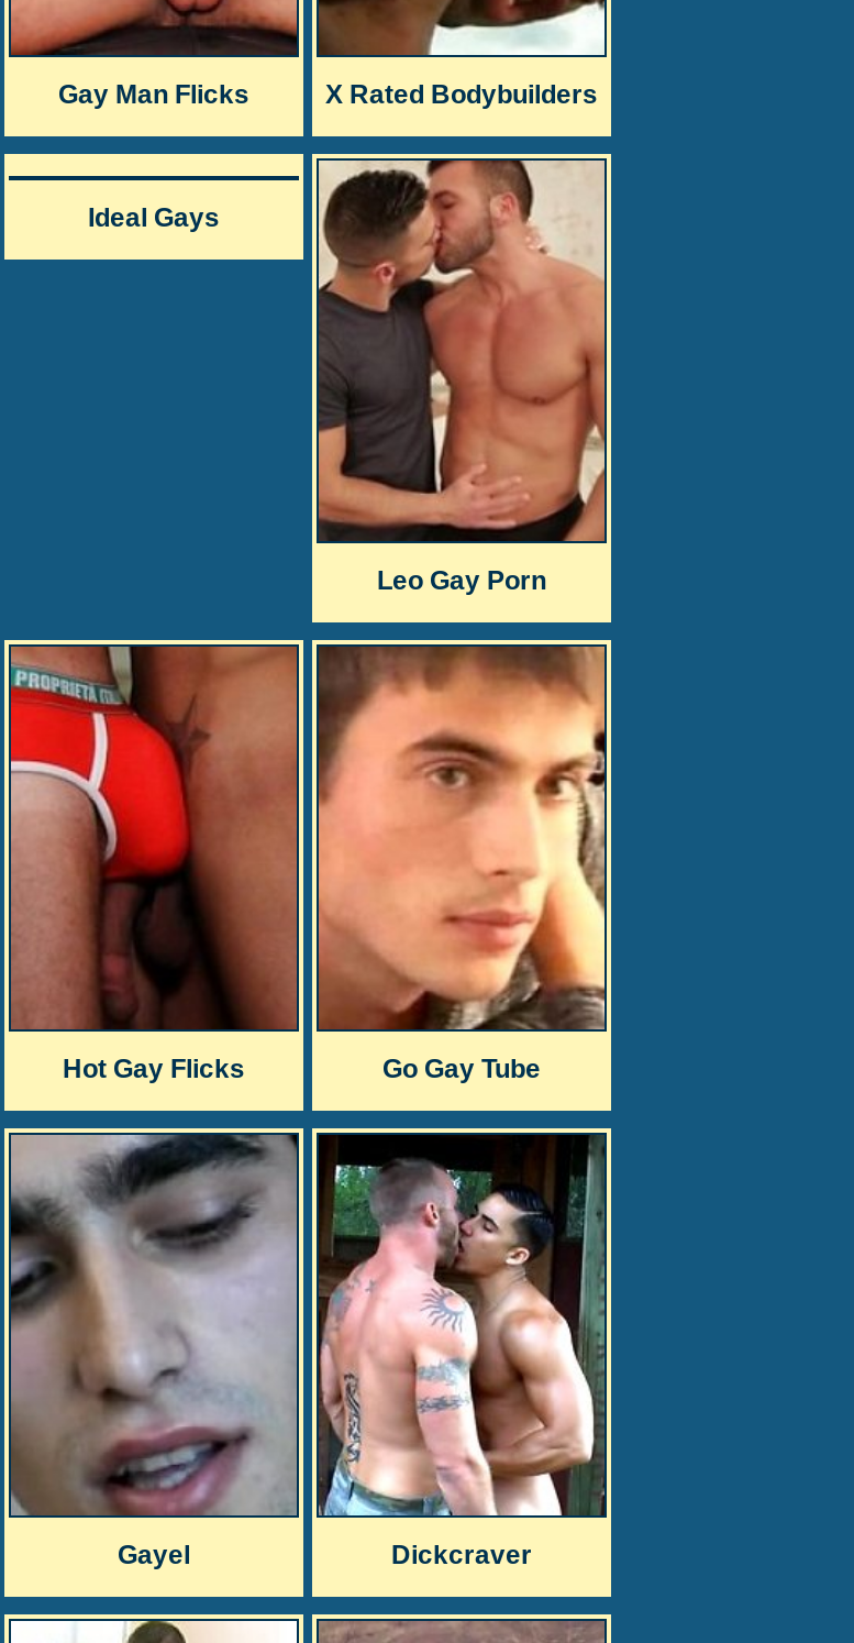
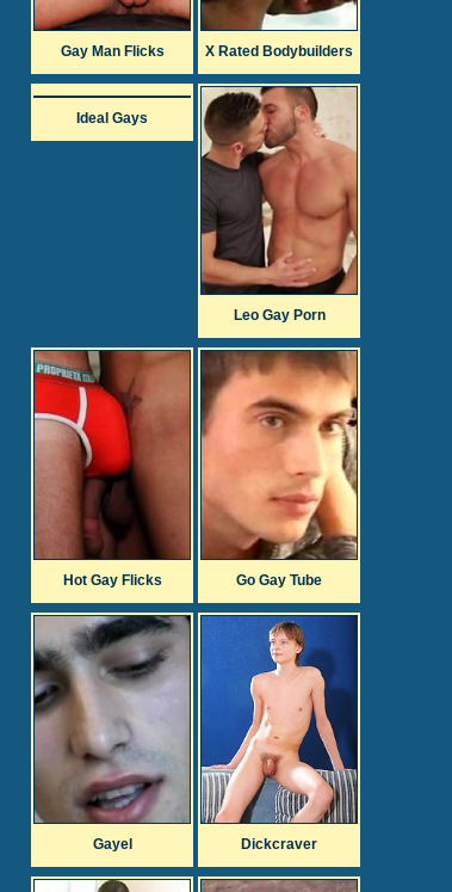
[317,1133,607,1518] [image] -> [200,615,357,824] [image]

